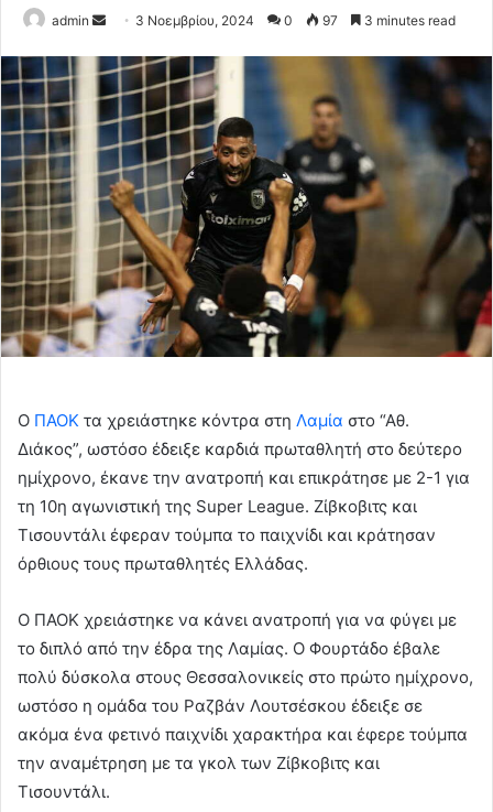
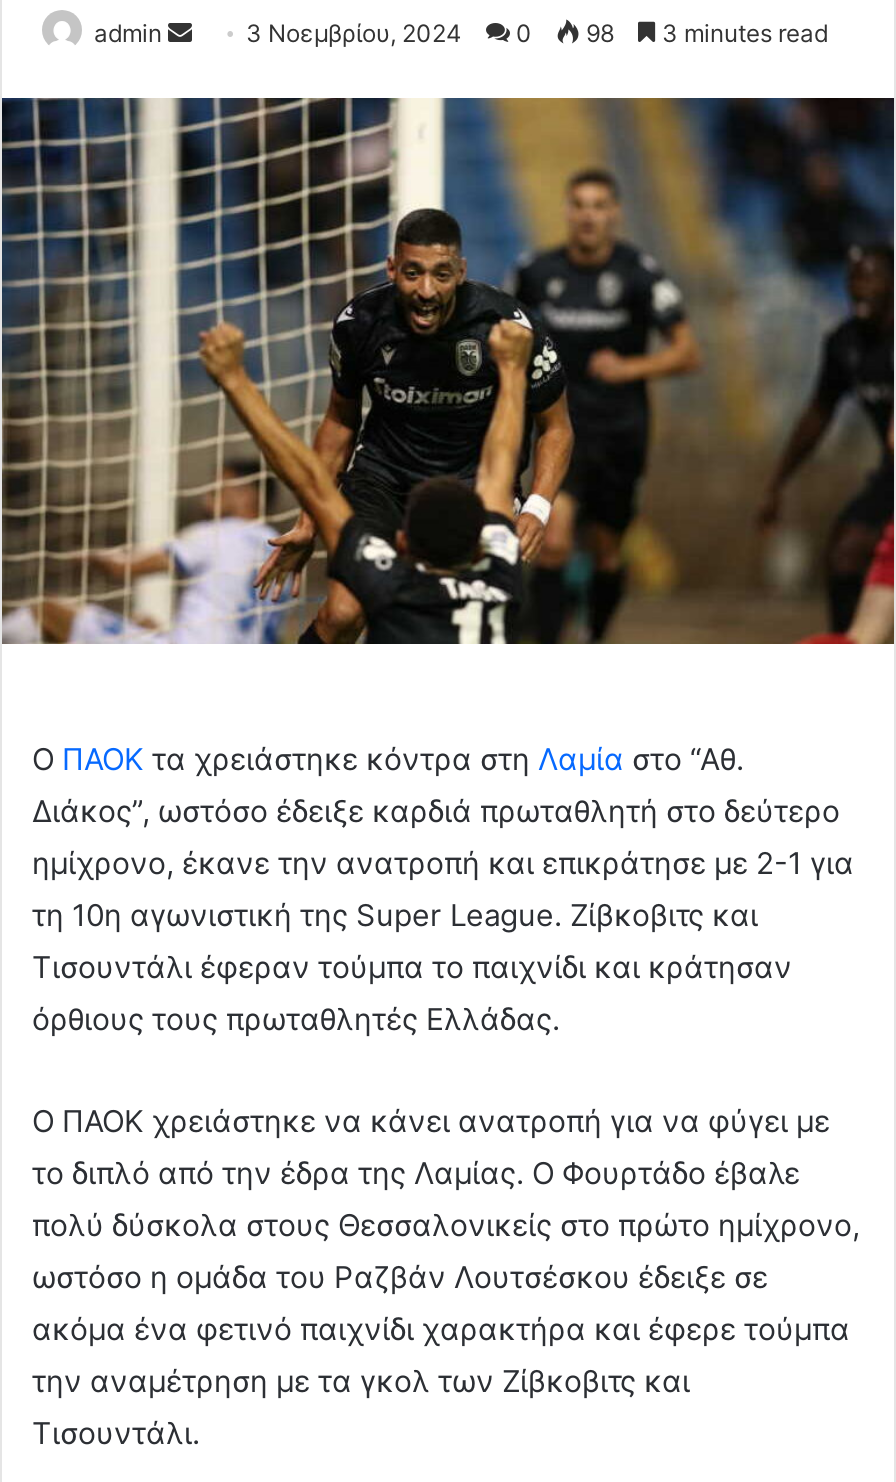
[319,12,338,29] 97 -> [580,18,614,48] 98

